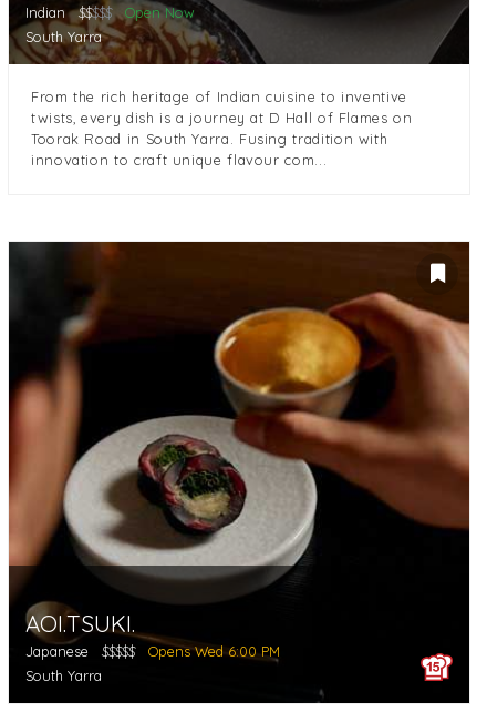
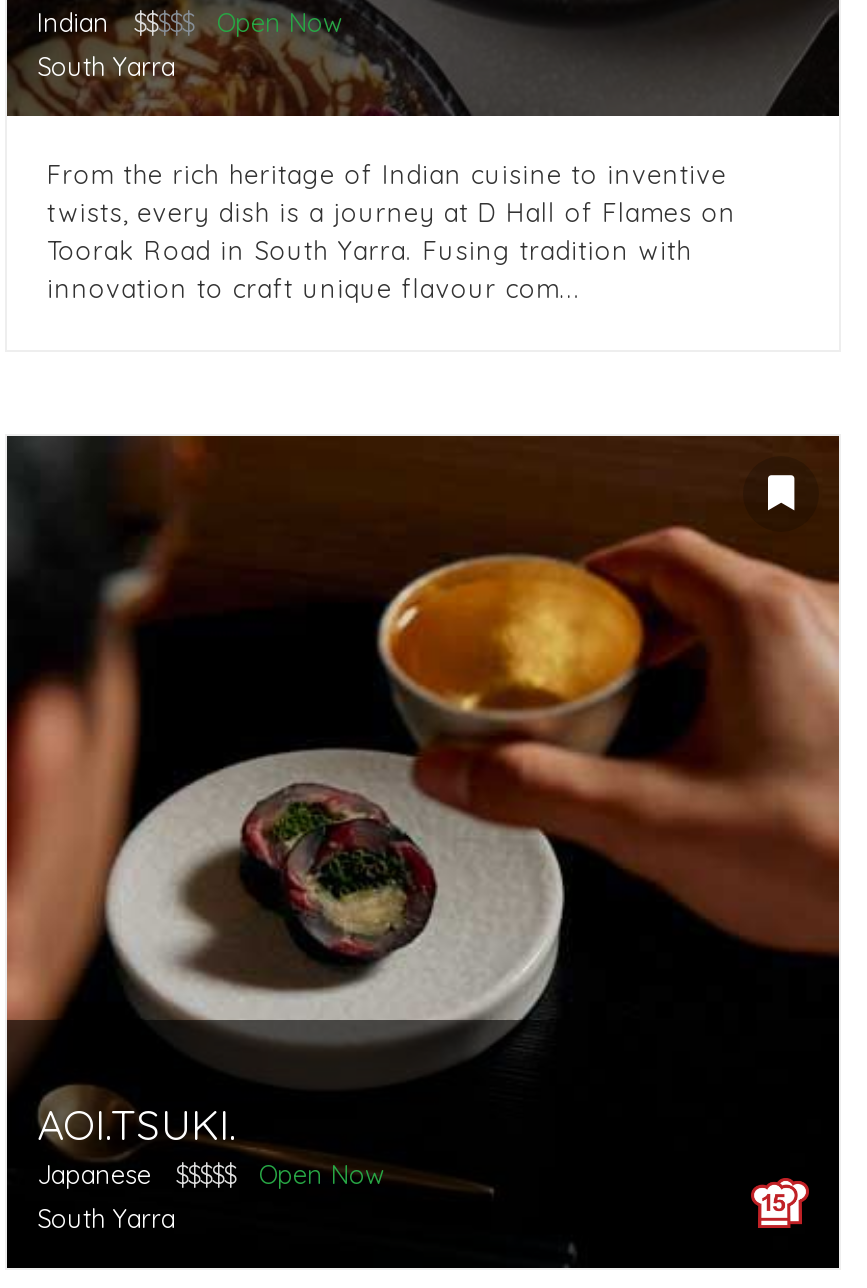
[148,642,280,660] Opens Wed 6:00 PM -> [259,1159,385,1191] Open Now

